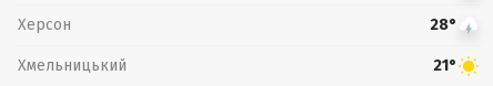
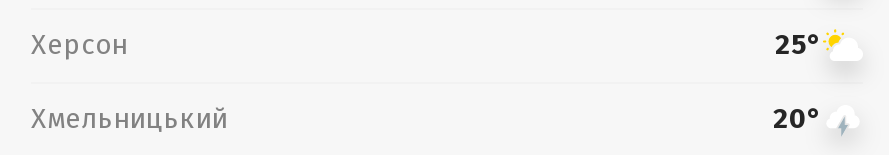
[430,15,457,34] 28° -> [775,28,823,62] 25°
[433,56,457,75] 21° -> [773,102,823,136] 20°

